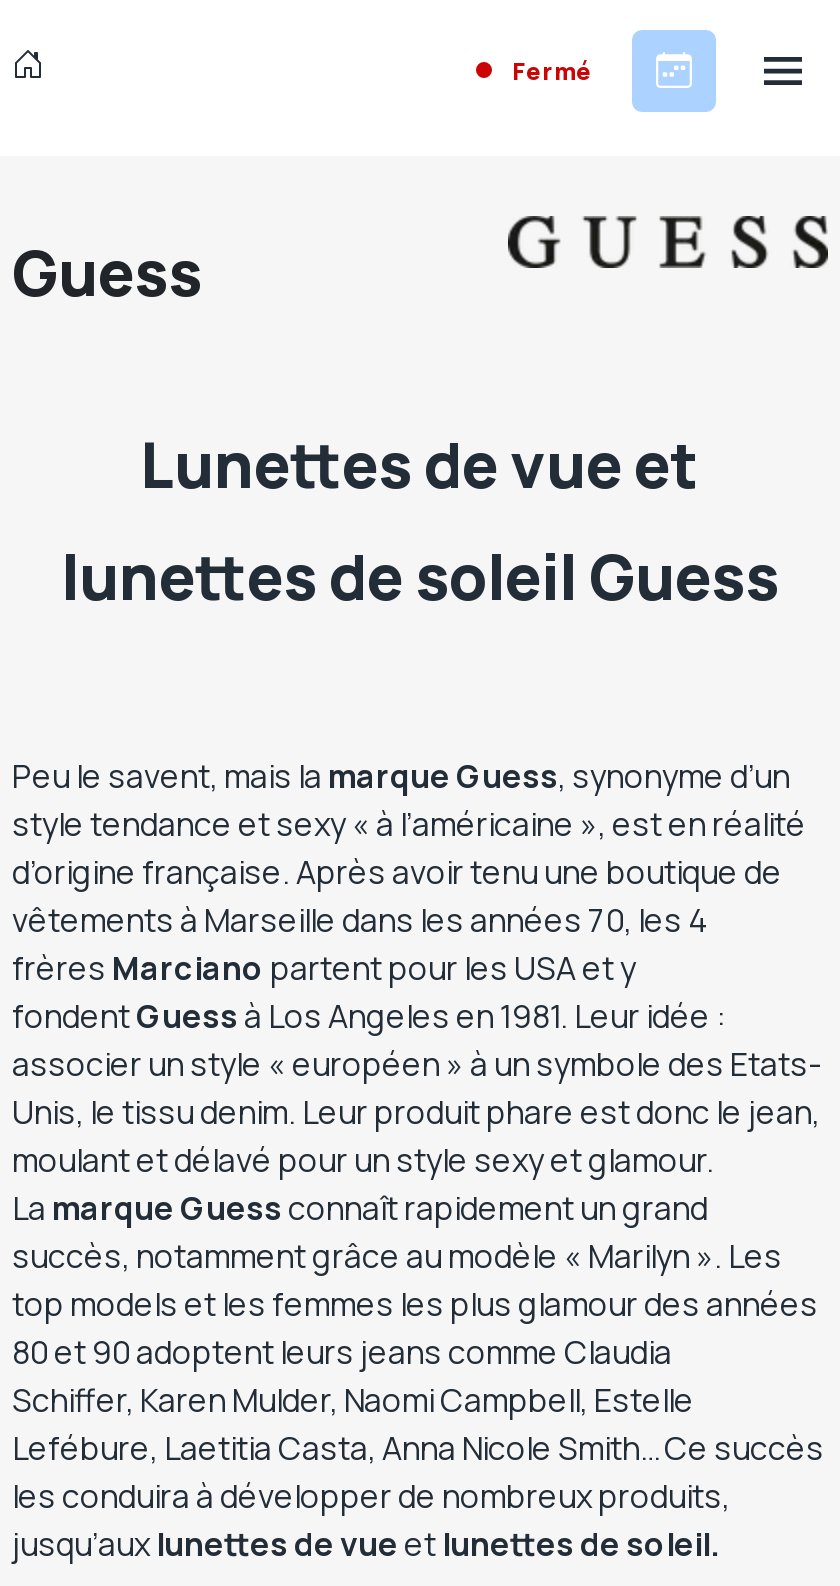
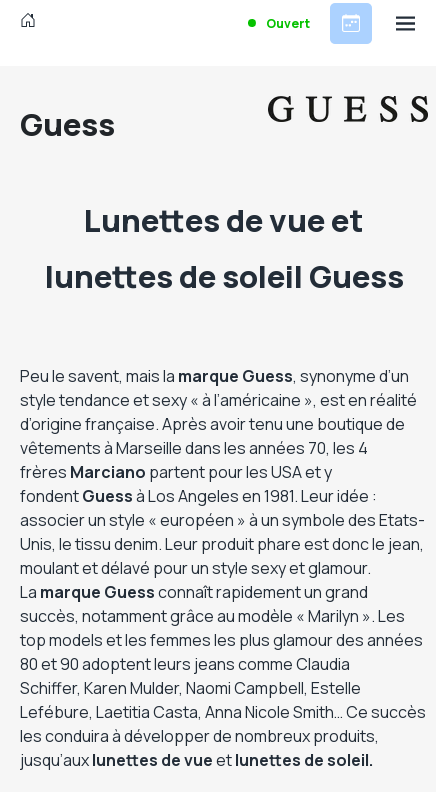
[508,53,592,87] Fermé -> [264,14,310,31] Ouvert

